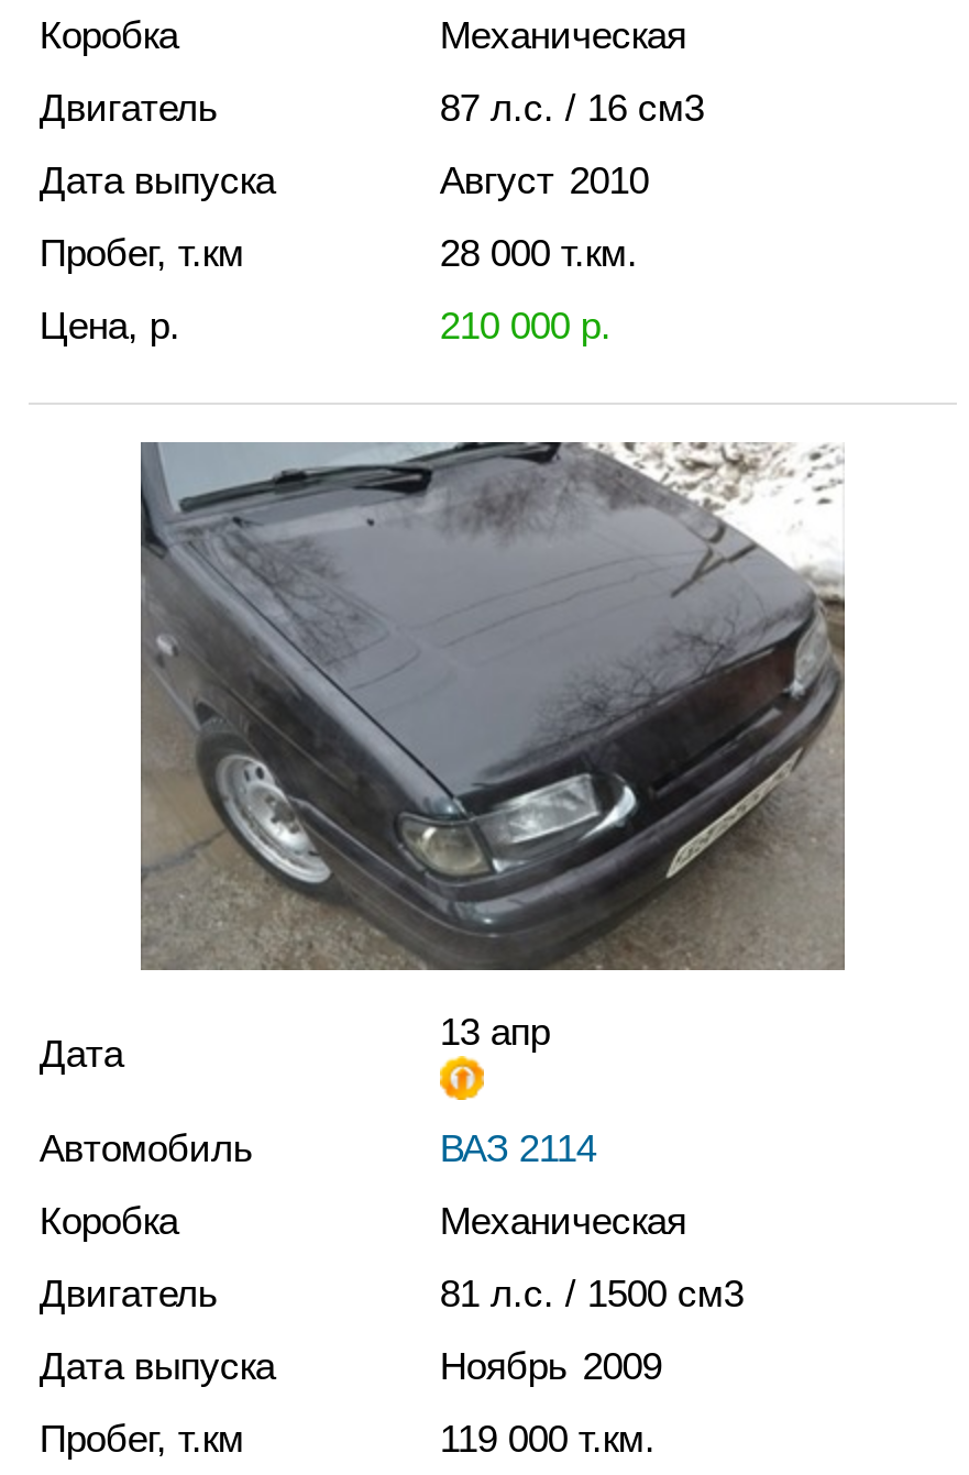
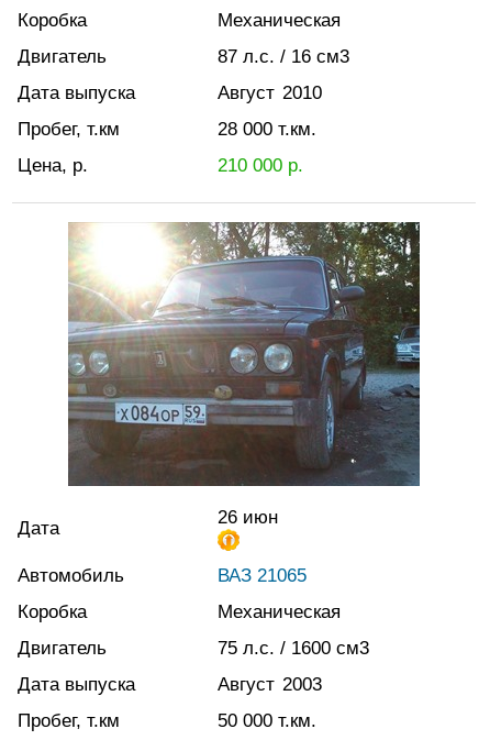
[139,442,847,1055] [image] | 13 апр -> [68,221,421,528] [image] | 26 июн
[440,1127,596,1171] ВАЗ 2114 -> [217,565,306,587] ВАЗ 21065
[440,1273,743,1317] 81 л.с. / 1500 см3 -> [217,637,369,659] 75 л.с. / 1600 см3
[440,1345,662,1389] Ноябрь 2009 -> [217,673,322,695] Август 2003
[440,1418,655,1462] 119 000 т.км. -> [217,710,316,732] 50 000 т.км.

